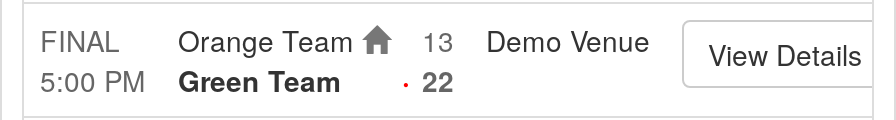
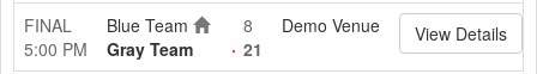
[178,19,354,59] Orange Team -> [107,13,188,37] Blue Team
[422,19,454,59] 13 -> [243,13,253,37] 8
[178,59,340,99] Green Team -> [107,37,193,61] Gray Team
[422,59,454,99] 22 -> [243,37,263,61] 21

